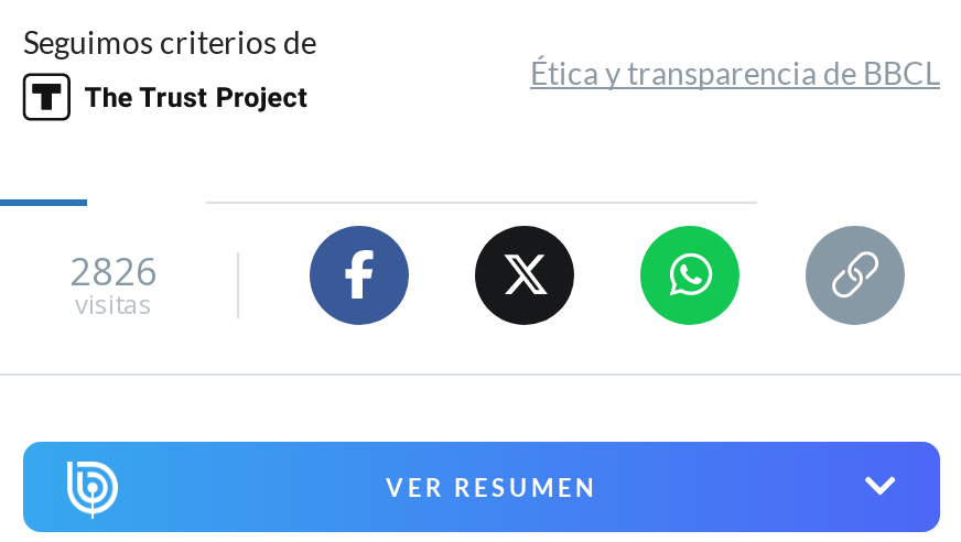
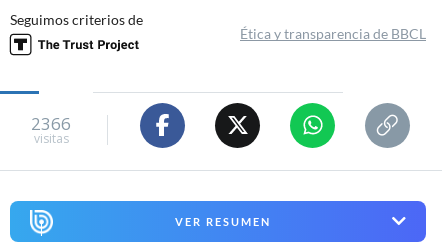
[69,246,158,297] 2826 -> [31,112,71,135] 2366

